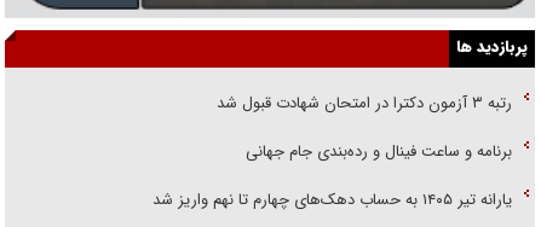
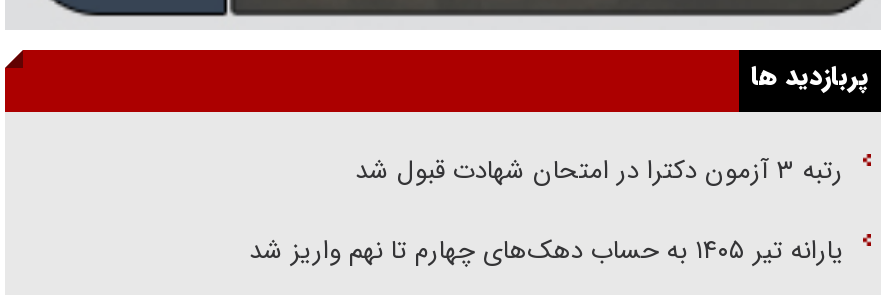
[246,139,512,164] برنامه و ساعت فینال و رده‌بندی جام جهانی -> none

